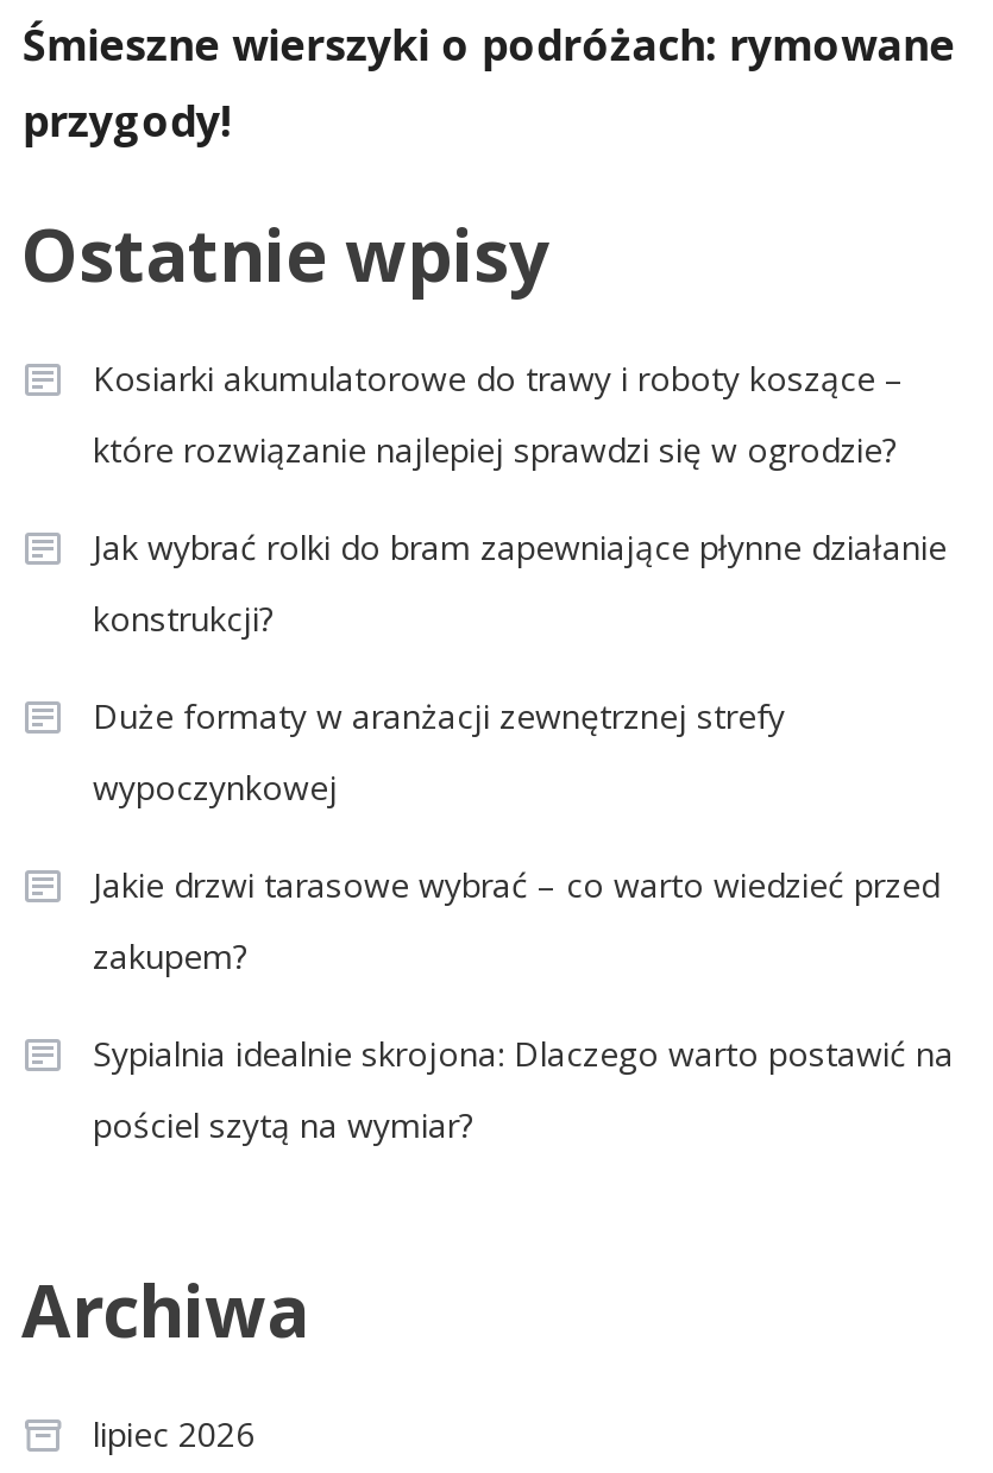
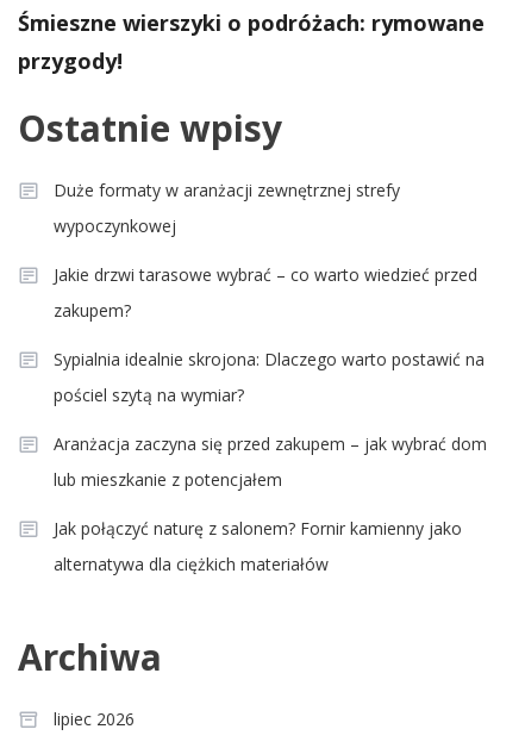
[93,356,947,641] Kosiarki akumulatorowe do trawy i roboty koszące – | które rozwiązanie najlepiej sprawdzi się w ogrodzie? | Jak wybrać rolki do bram zapewniające płynne działanie | konstrukcji? -> none
moved [93,694,954,1148] -> [54,179,485,406]: Duże formaty w aranżacji zewnętrznej strefy | wypoczynkowej | Jakie drzwi tarasowe wybrać – co warto wiedzieć przed | zakupem? | Sypialnia idealnie skrojona: Dlaczego warto postawić na | pościel szytą na wymiar?
none -> [54,433,487,576] Aranżacja zaczyna się przed zakupem – jak wybrać dom | lub mieszkanie z potencjałem | Jak połączyć naturę z salonem? Fornir kamienny jako | alternatywa dla ciężkich materiałów

